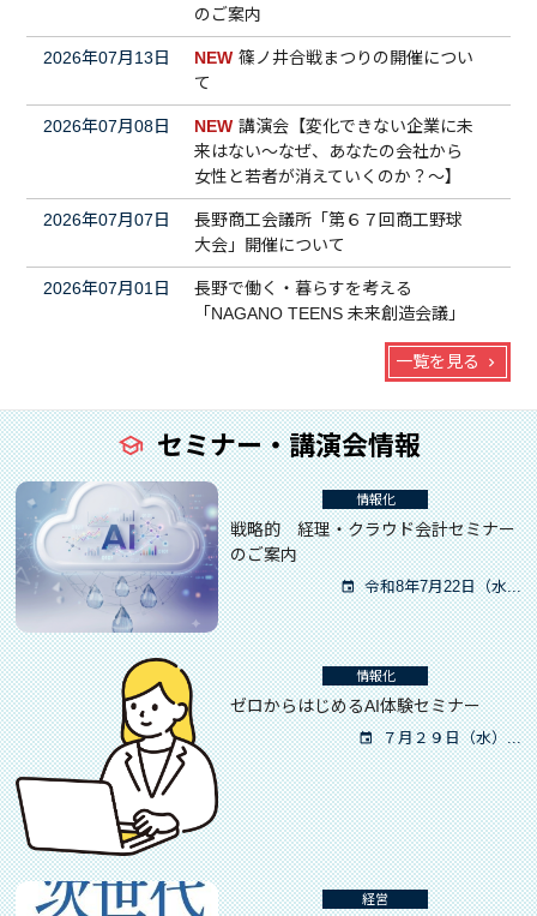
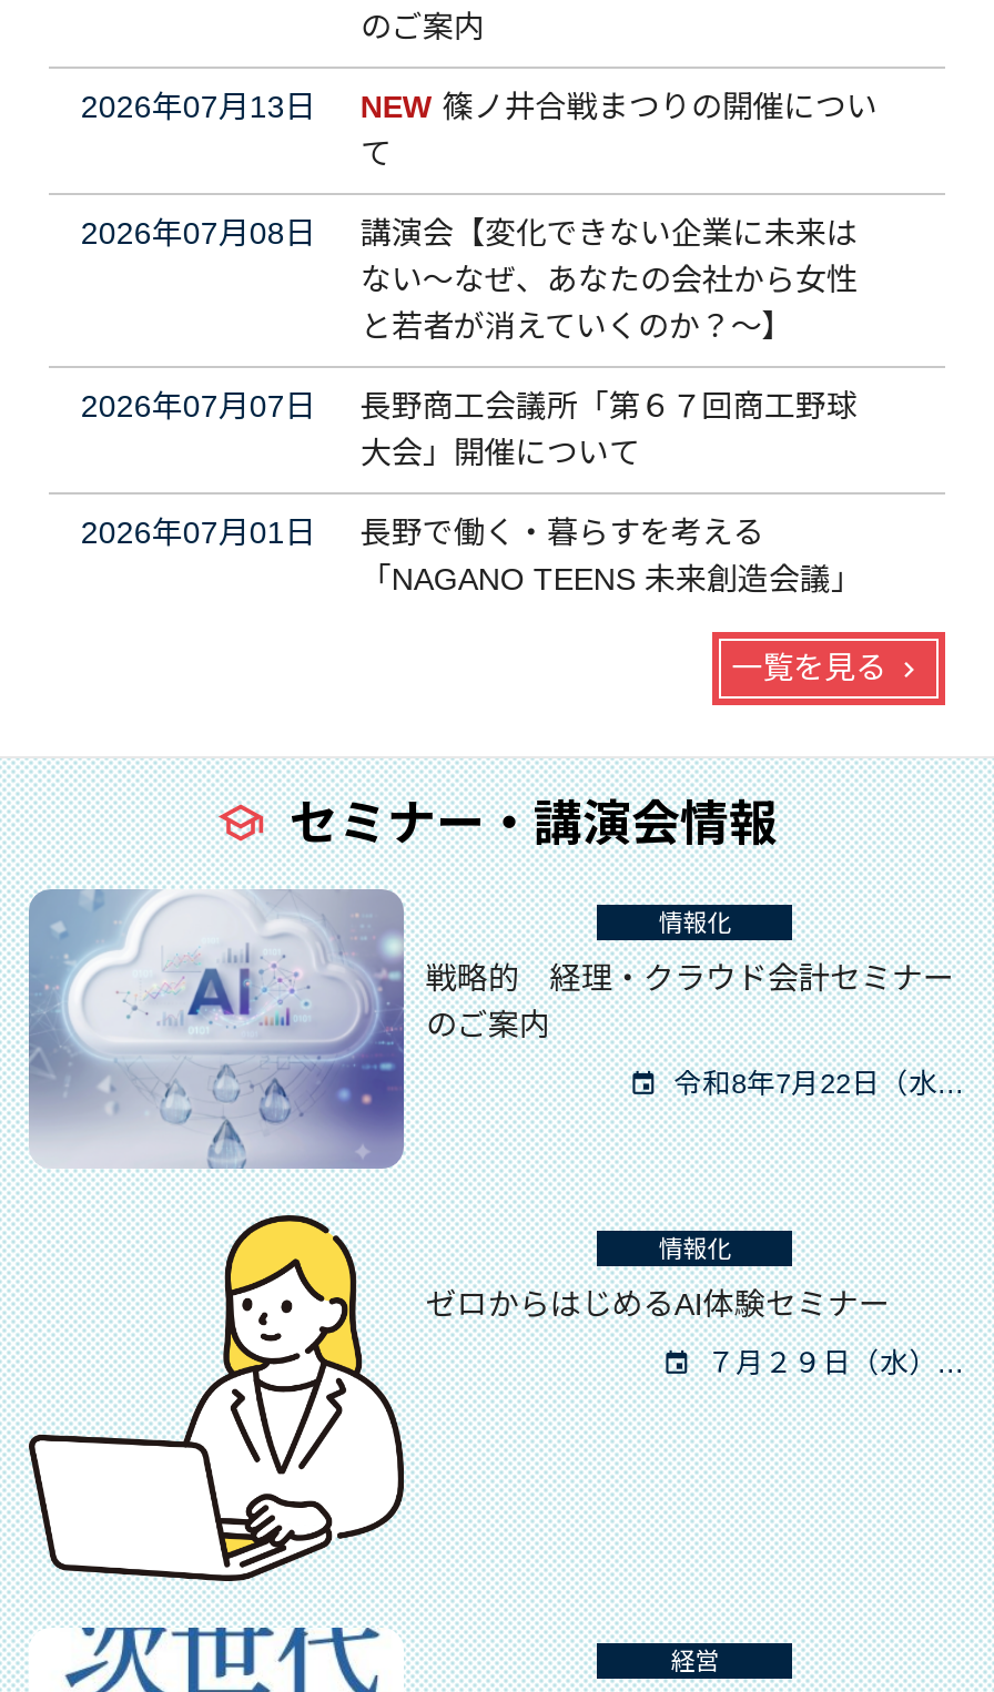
[195,116,474,186] NEW 講演会【変化できない企業に未 | 来はない～なぜ、あなたの会社から | 女性と若者が消えていくのか？～】 -> [360,215,857,344] 講演会【変化できない企業に未来は | ない～なぜ、あなたの会社から女性 | と若者が消えていくのか？～】

